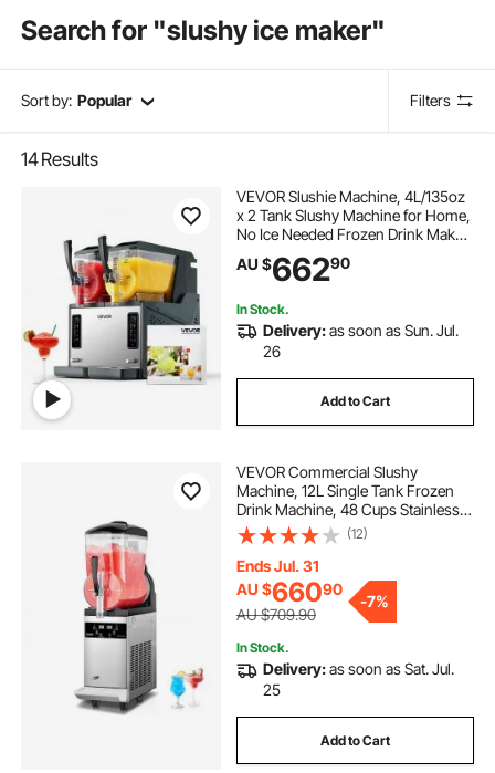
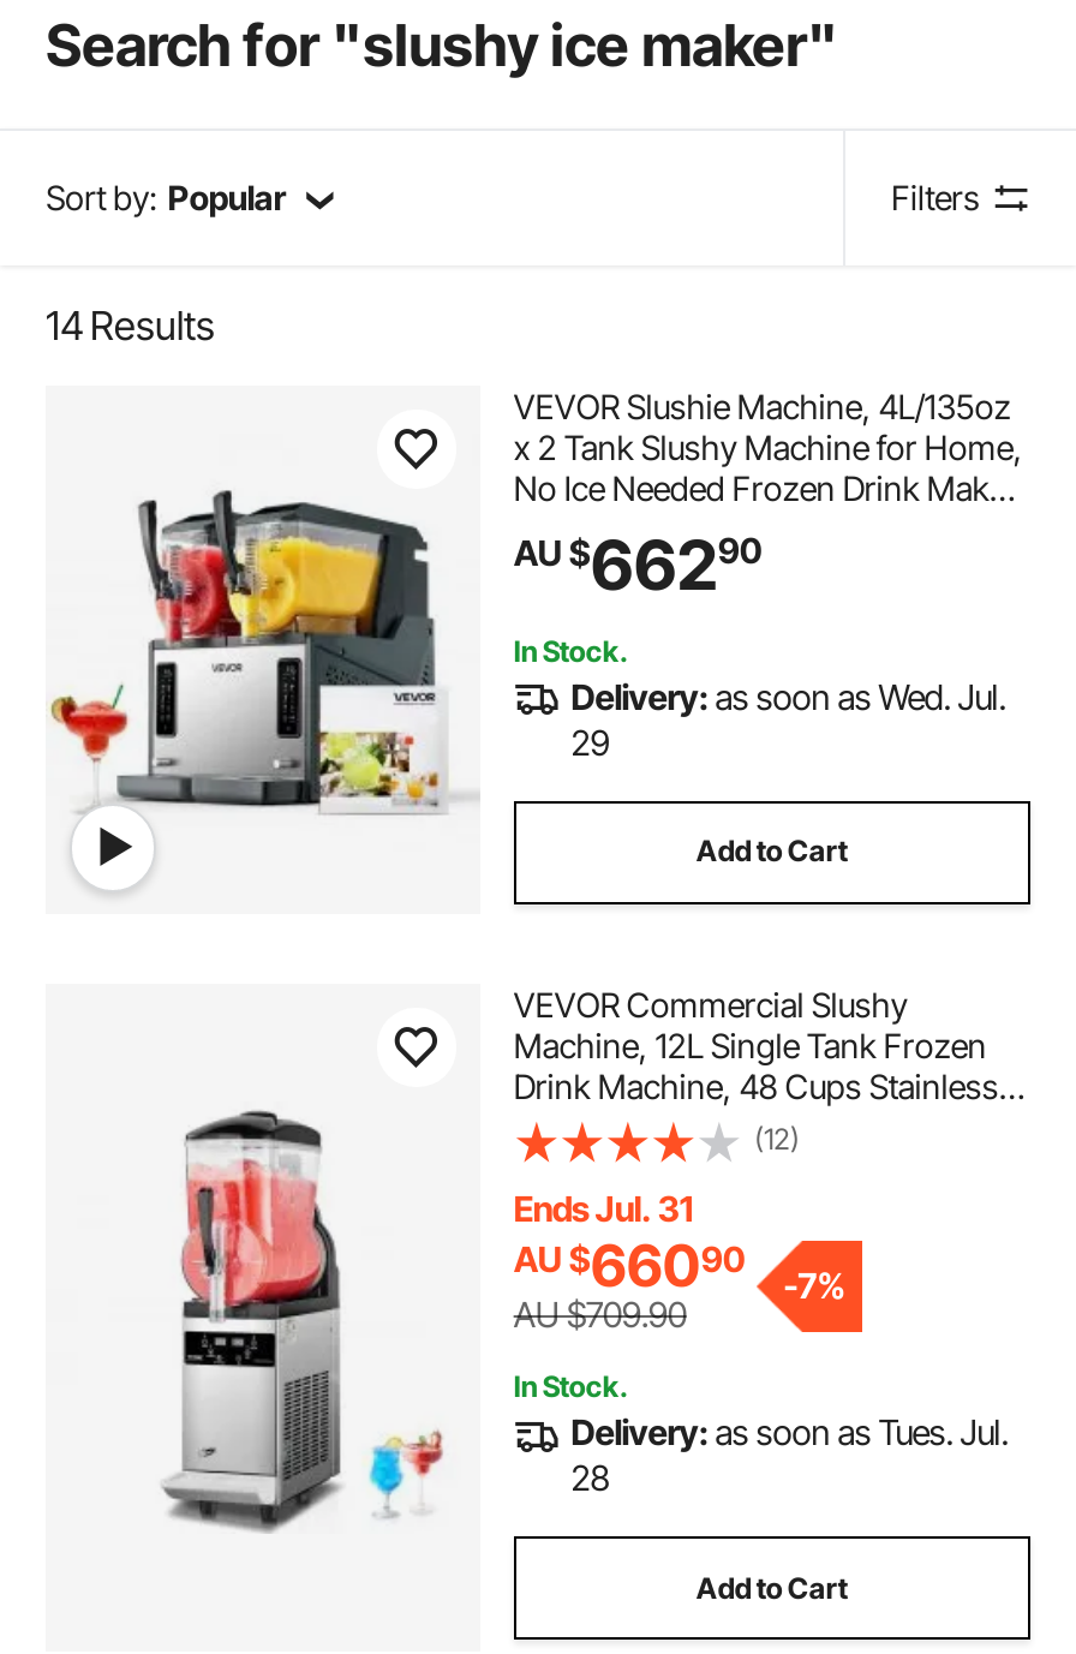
[263,321,458,340] Delivery: as soon as Sun. Jul. -> [571,677,1006,718] Delivery: as soon as Wed. Jul.
[263,342,280,361] 26 -> [571,722,609,763] 29
[263,660,454,678] Delivery: as soon as Sat. Jul. -> [571,1413,1008,1453] Delivery: as soon as Tues. Jul.
[263,681,280,699] 25 -> [571,1458,609,1499] 28

